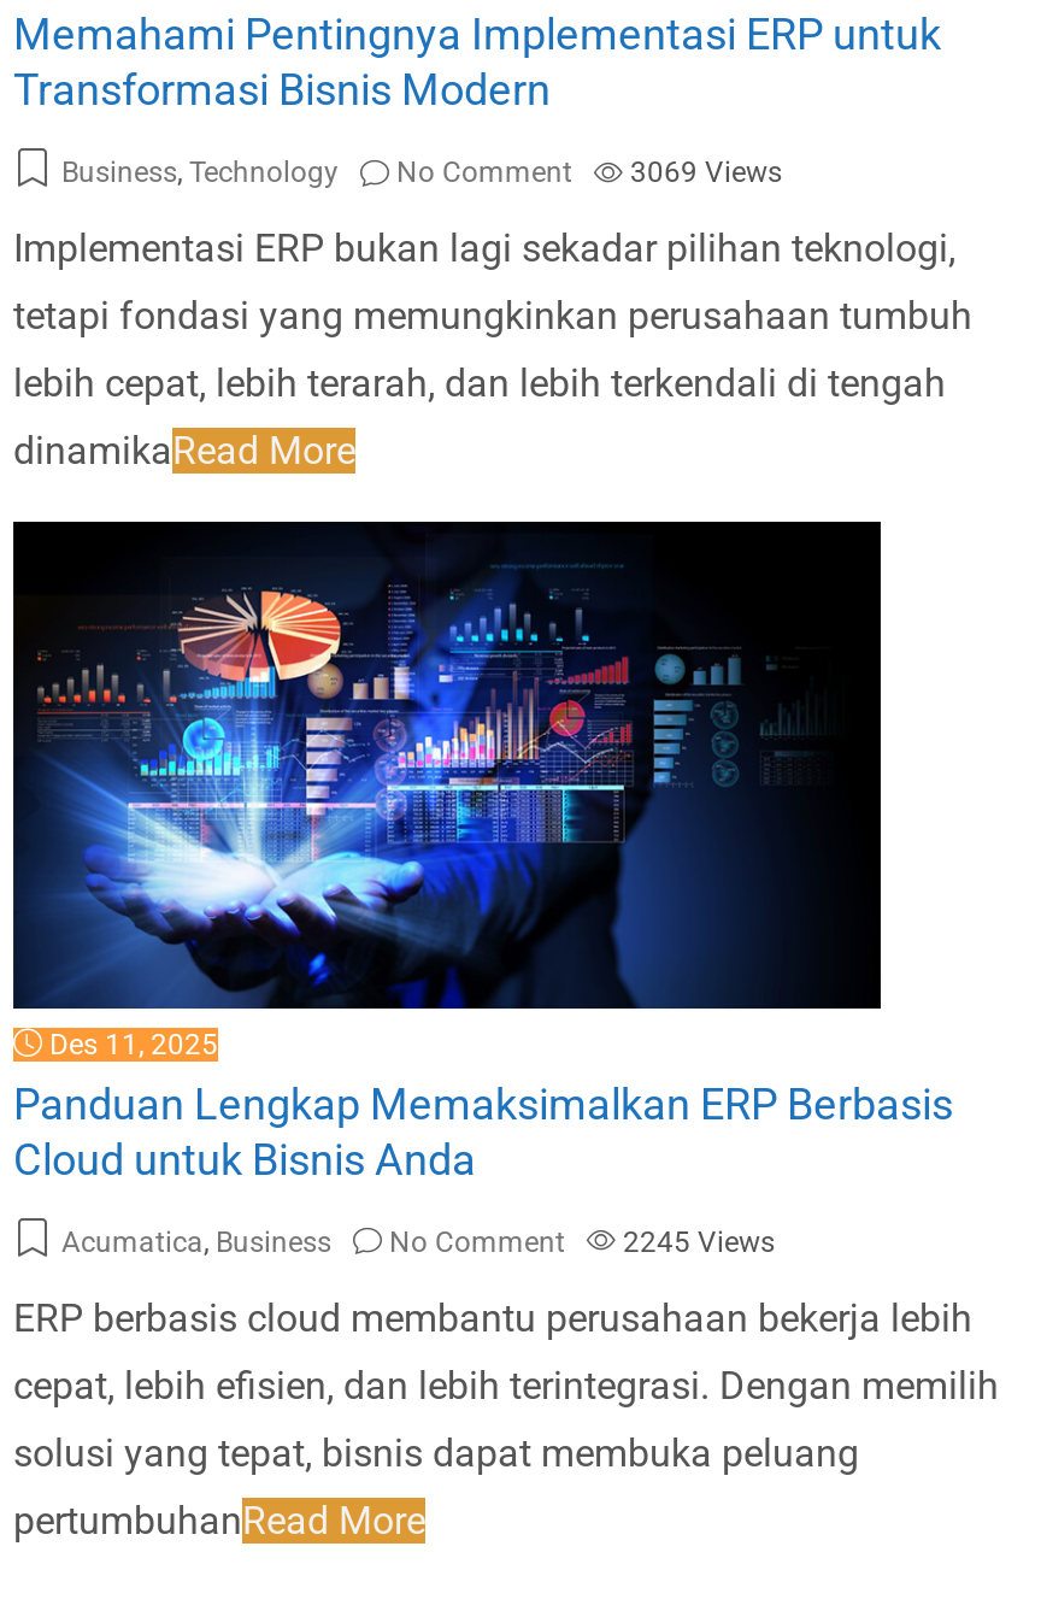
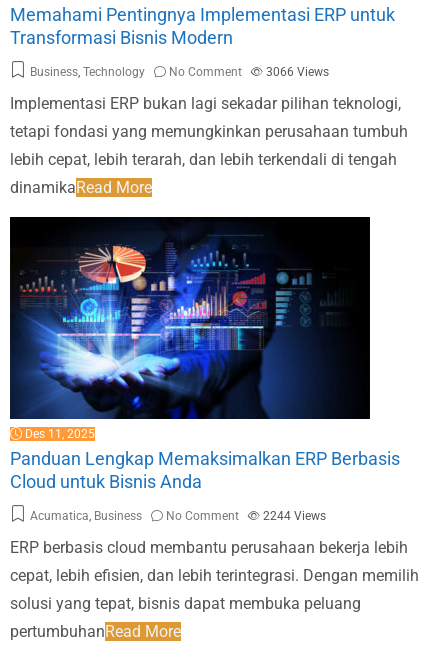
[61,157,782,190] Business, Technology No Comment 3069 Views -> [30,65,329,79] Business, Technology No Comment 3066 Views
[61,1226,775,1259] Acumatica, Business No Comment 2245 Views -> [30,509,326,523] Acumatica, Business No Comment 2244 Views

